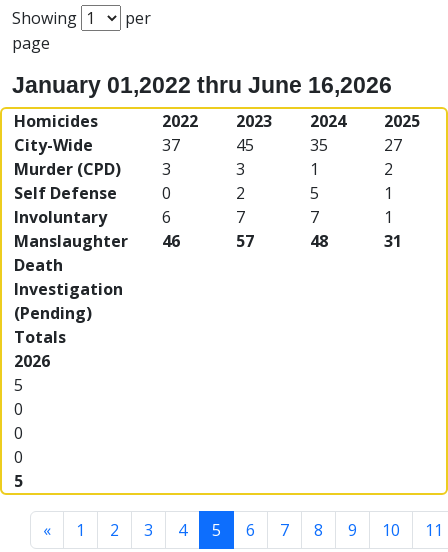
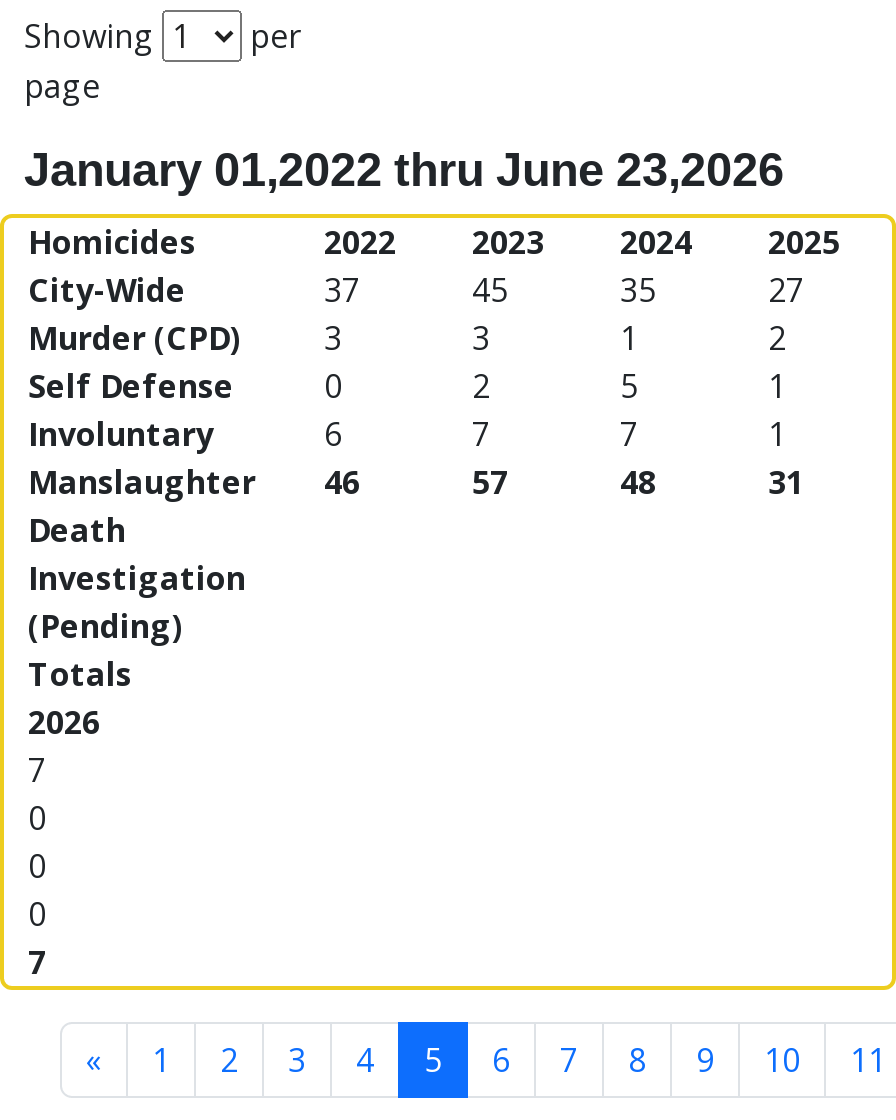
[12,72,392,98] January 01,2022 thru June 16,2026 -> [24,145,784,197] January 01,2022 thru June 23,2026
[14,374,23,396] 5 -> [28,749,46,793] 7
[14,470,23,492] 5 -> [28,941,46,985] 7

